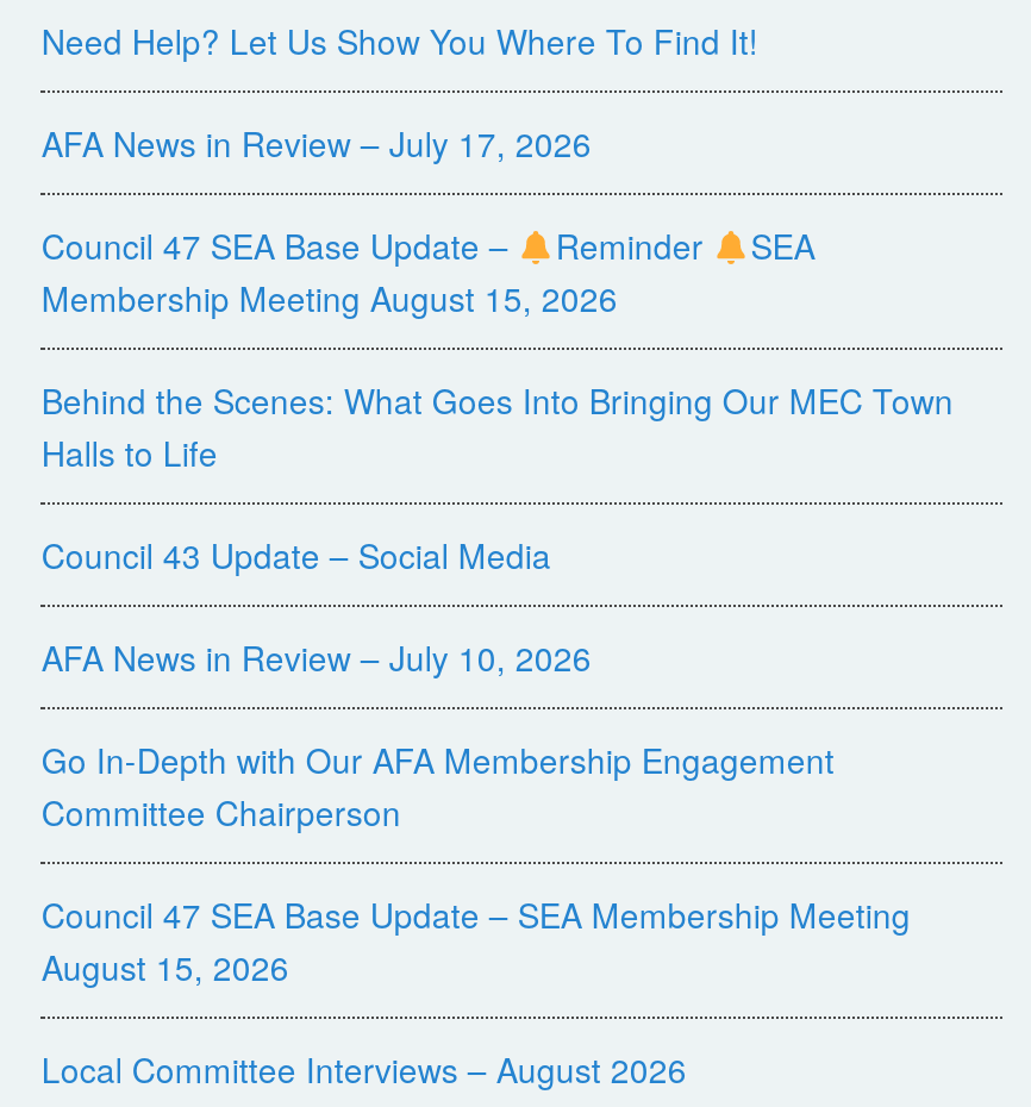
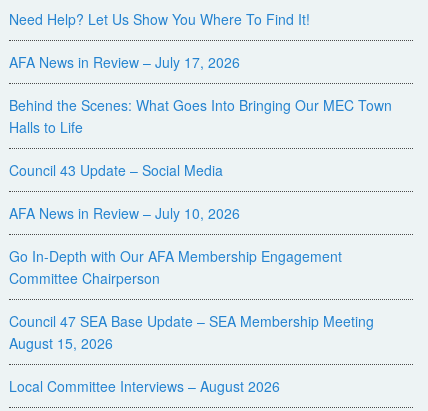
[41,222,815,322] Council 47 SEA Base Update – | Reminder | SEA | Membership Meeting August 15, 2026 -> none

